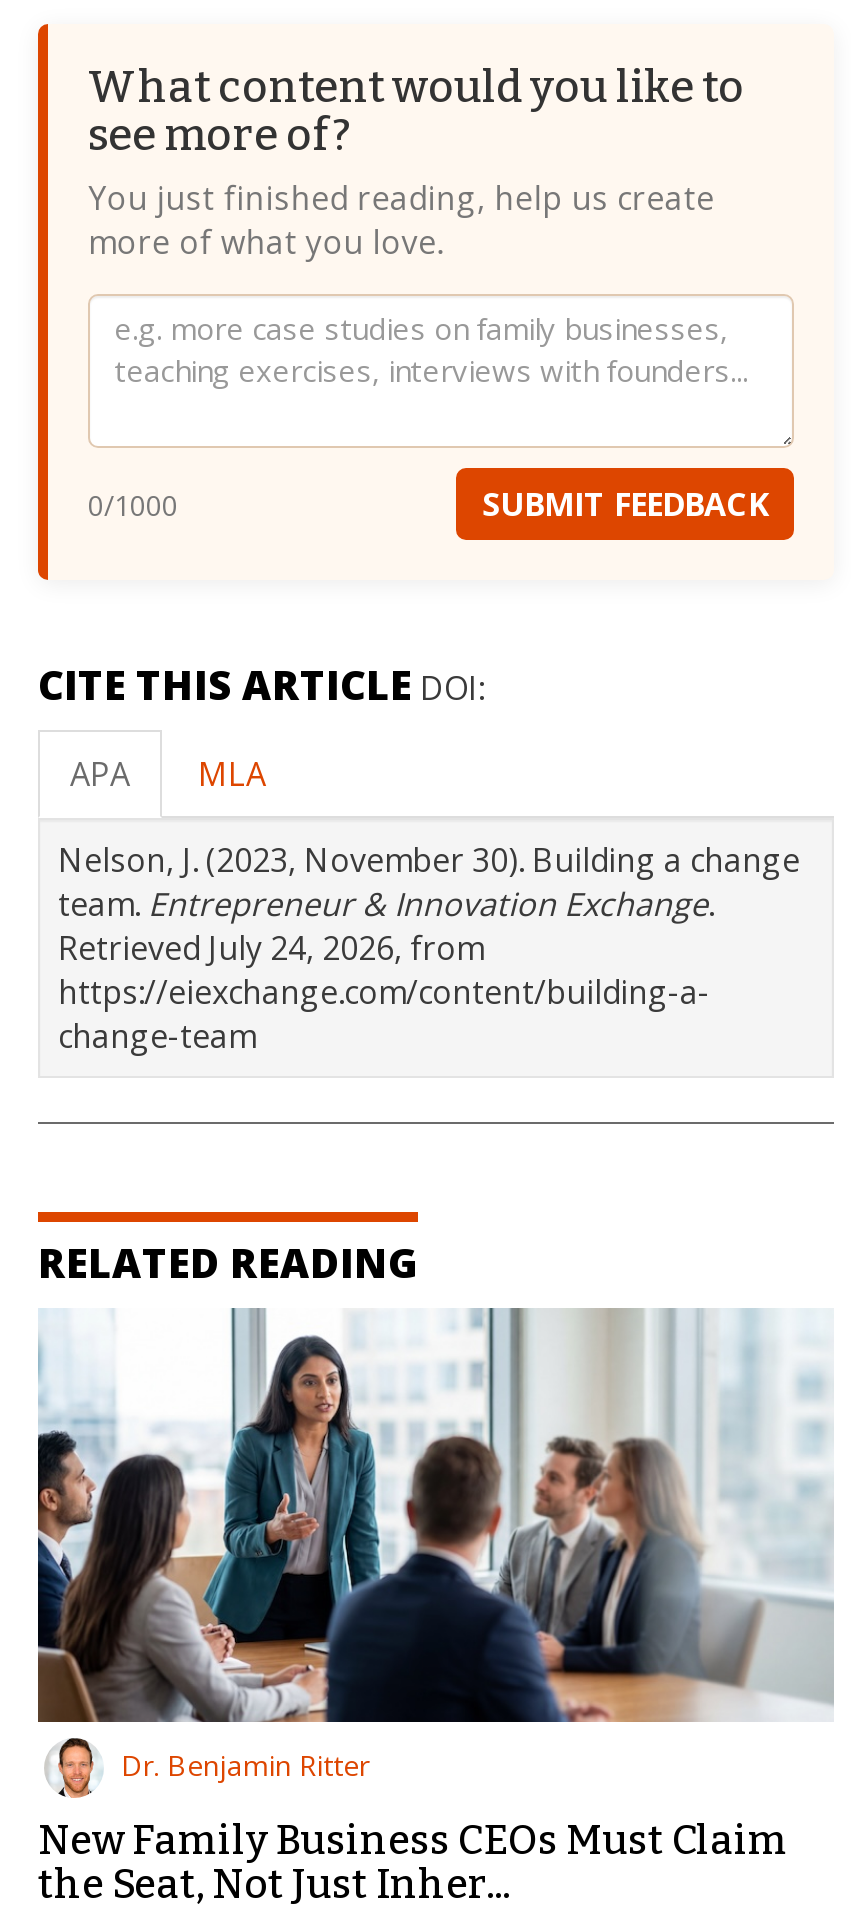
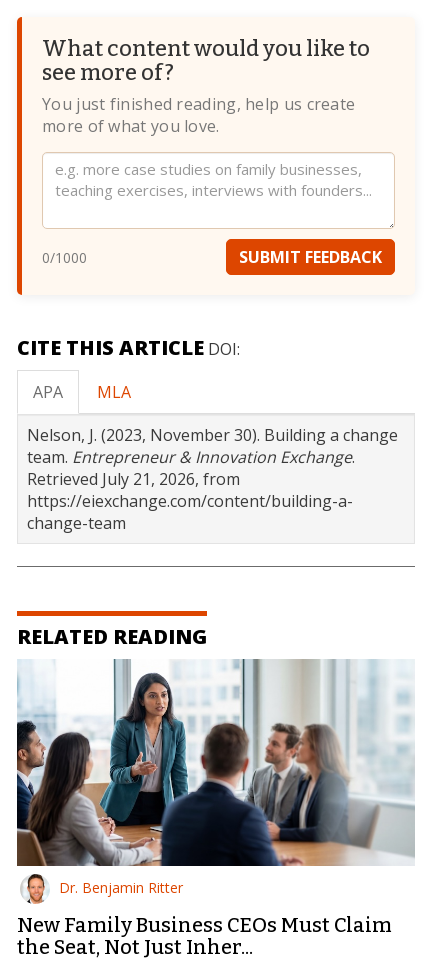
[58,927,484,971] Retrieved July 24, 2026, from -> [27,468,240,490] Retrieved July 21, 2026, from

